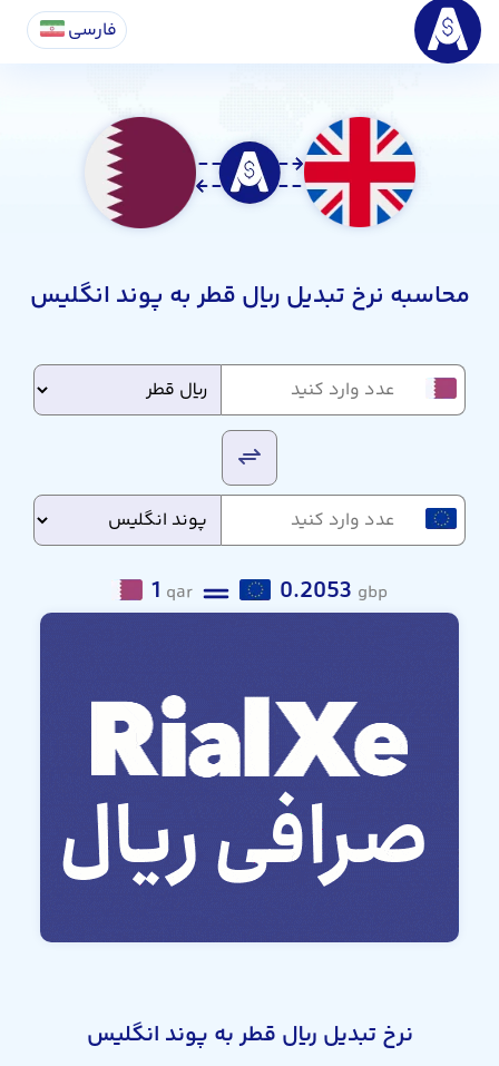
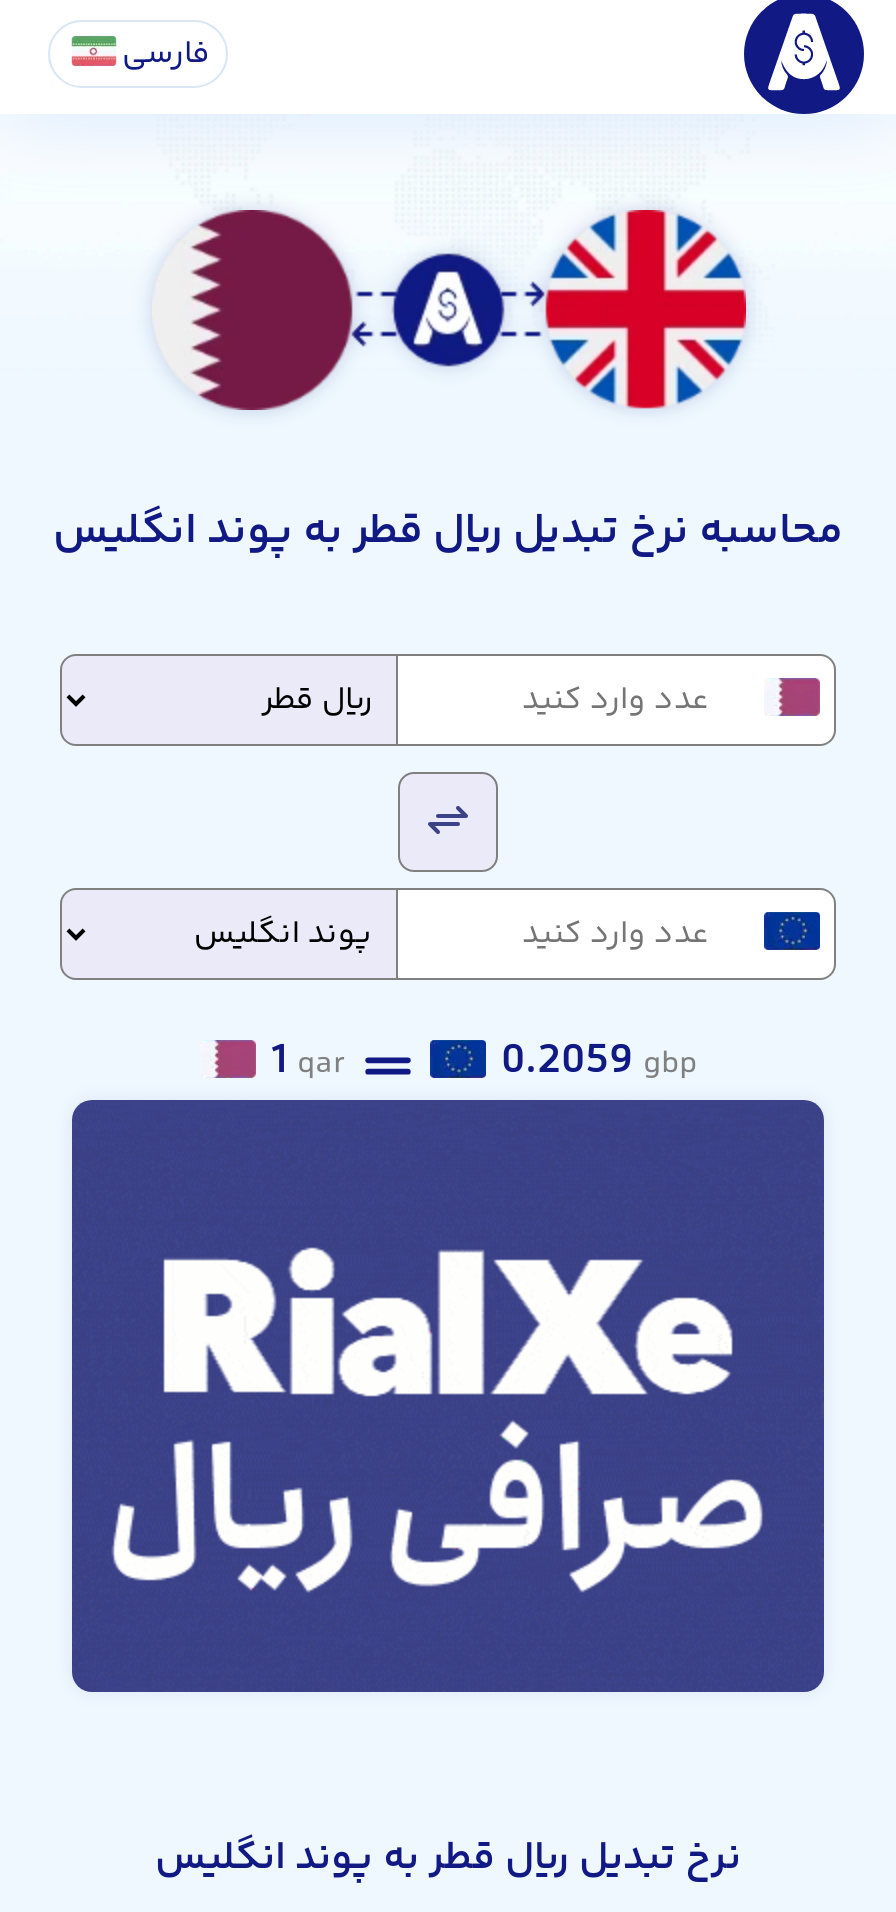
[280,573,388,611] 0.2053 gbp -> [501,1029,697,1097] 0.2059 gbp

